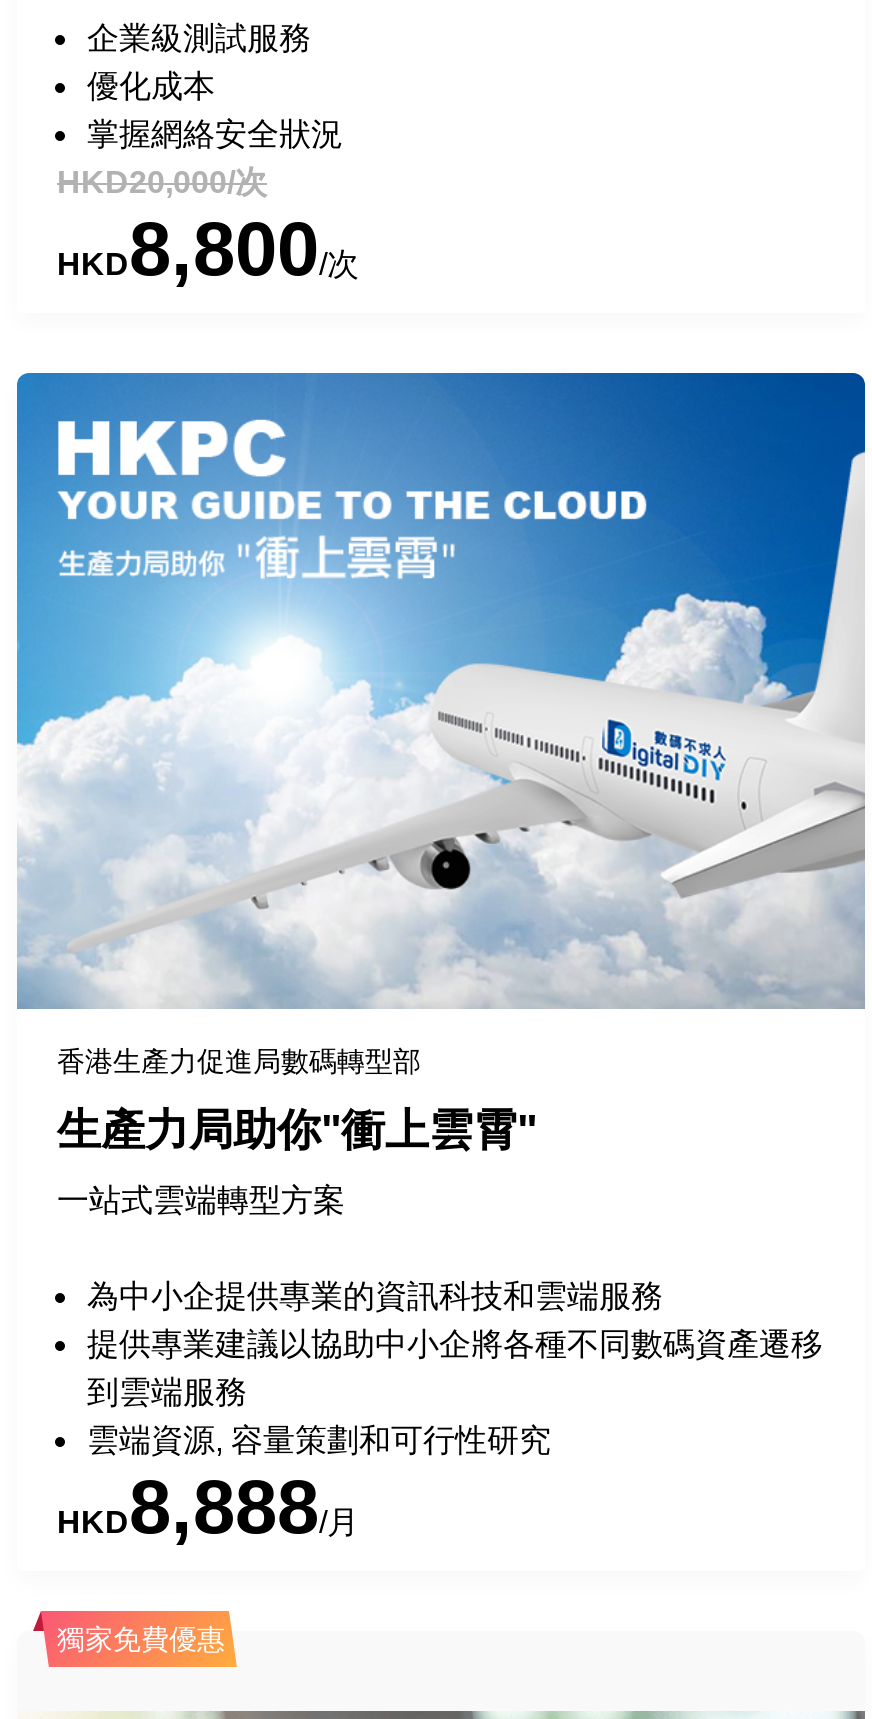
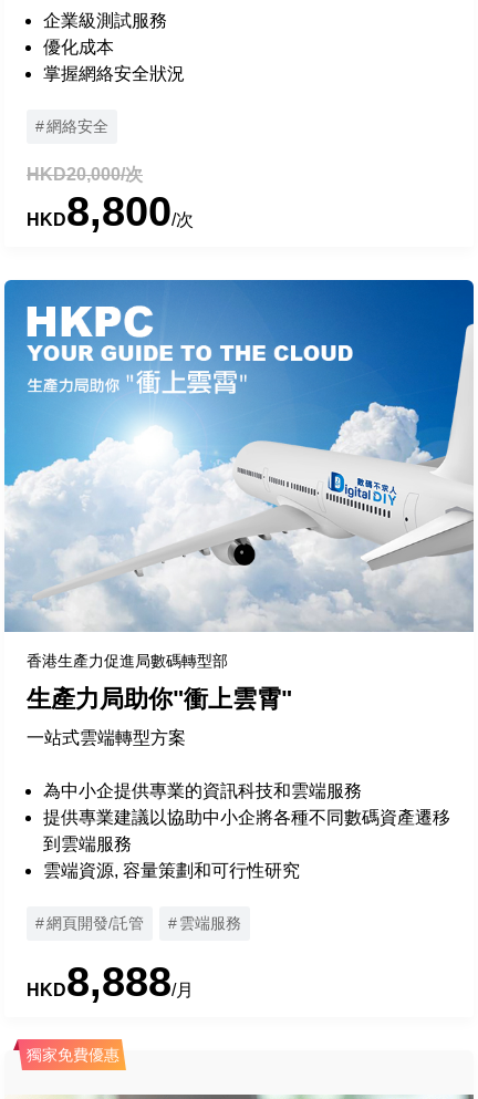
none -> [46,117,108,135] 網絡安全
none -> [46,914,241,932] 網頁開發/託管 | 雲端服務

